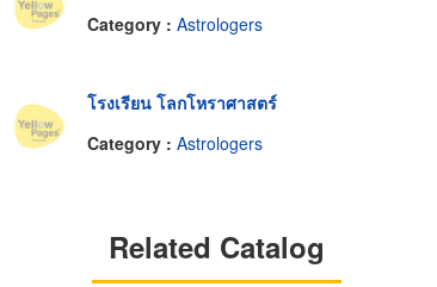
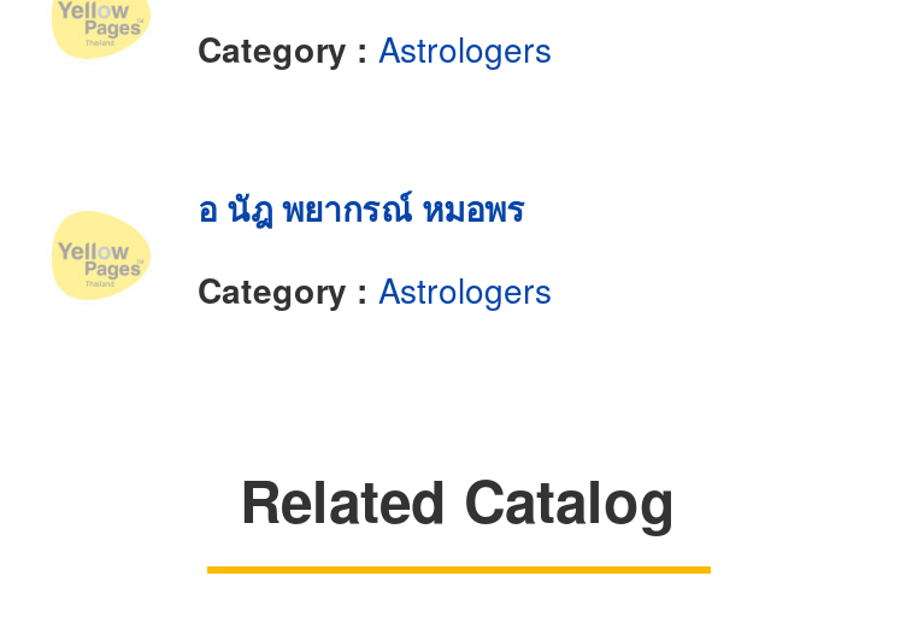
[87,91,277,115] โรงเรียน โลกโหราศาสตร์ -> [198,184,525,232] อ นัฎ พยากรณ์ หมอพร

